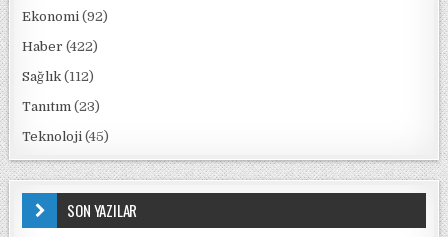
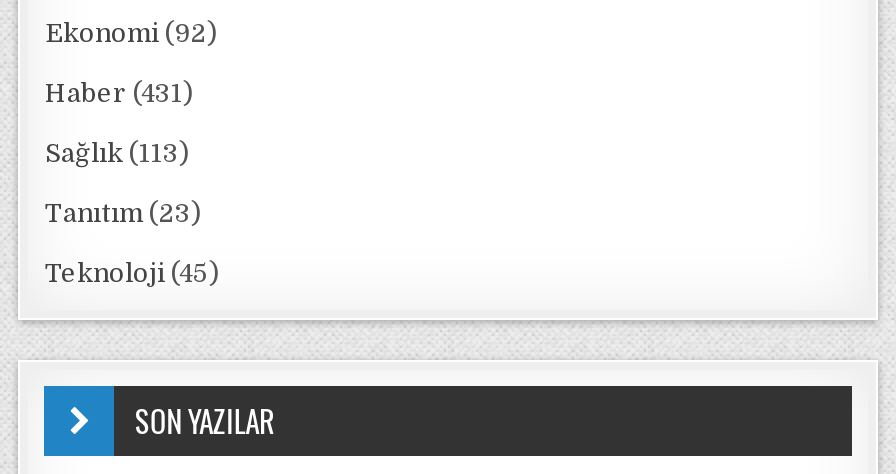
[22,39,98,54] Haber (422) -> [45,78,193,108] Haber (431)
[22,69,94,84] Sağlık (112) -> [45,138,189,168] Sağlık (113)

